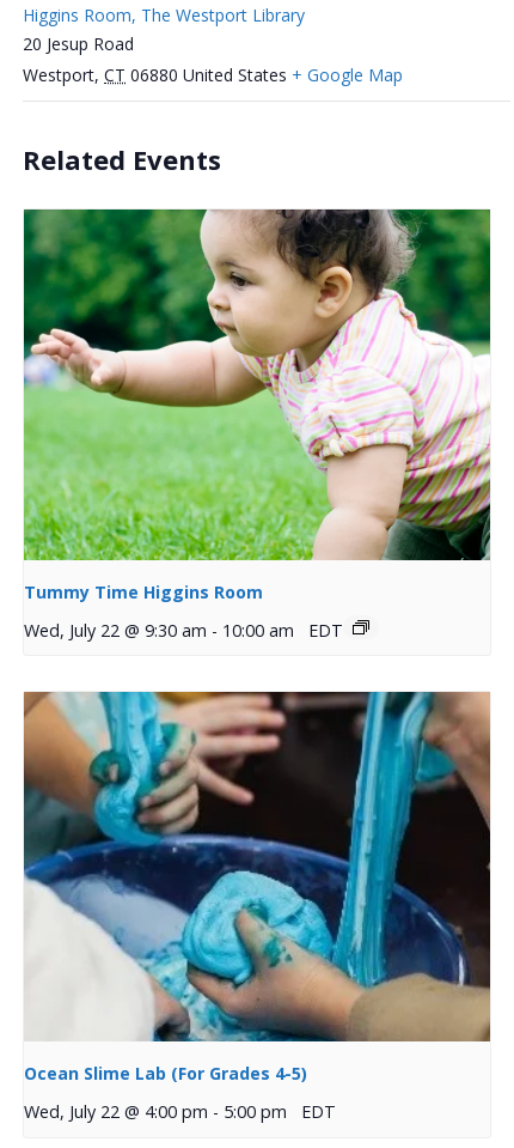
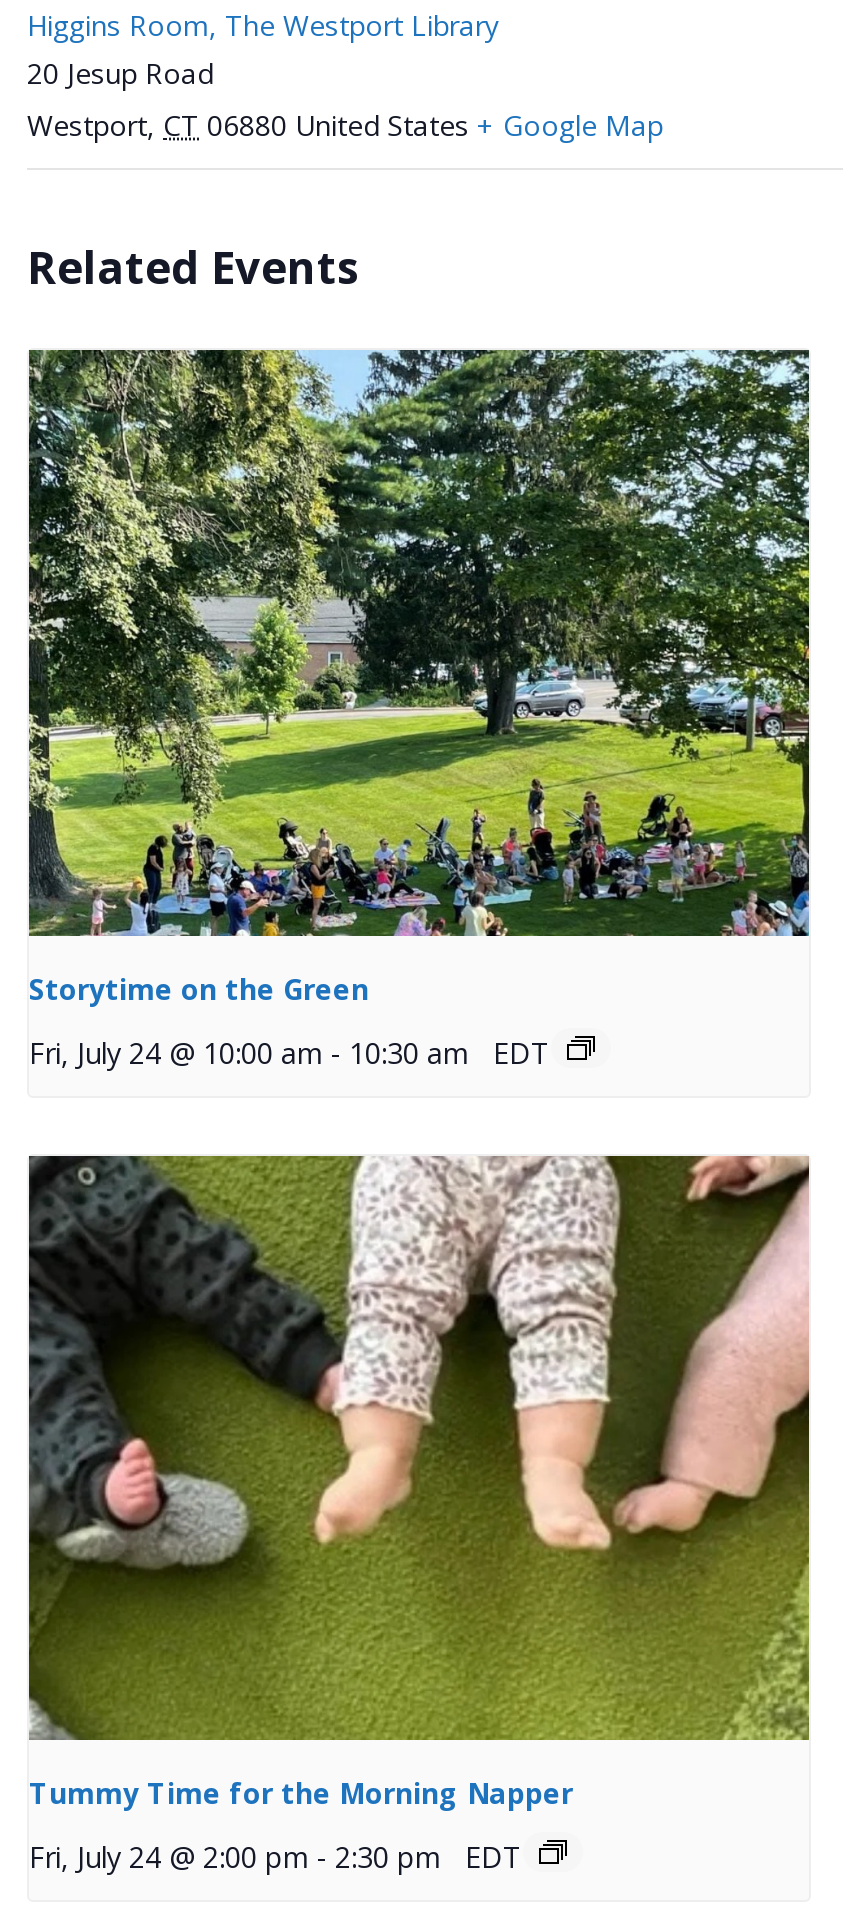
[23,208,491,603] [image] | Tummy Time Higgins Room -> [27,348,811,1007] [image] | Storytime on the Green
[24,618,343,641] Wed, July 22 @ 9:30 am - 10:00 am EDT -> [29,1033,551,1071] Fri, July 24 @ 10:00 am - 10:30 am EDT
[23,691,491,1084] [image] | Ocean Slime Lab (For Grades 4-5) -> [27,1154,811,1812] [image] | Tummy Time for the Morning Napper
[24,1100,336,1123] Wed, July 22 @ 4:00 pm - 5:00 pm EDT -> [29,1838,523,1876] Fri, July 24 @ 2:00 pm - 2:30 pm EDT

